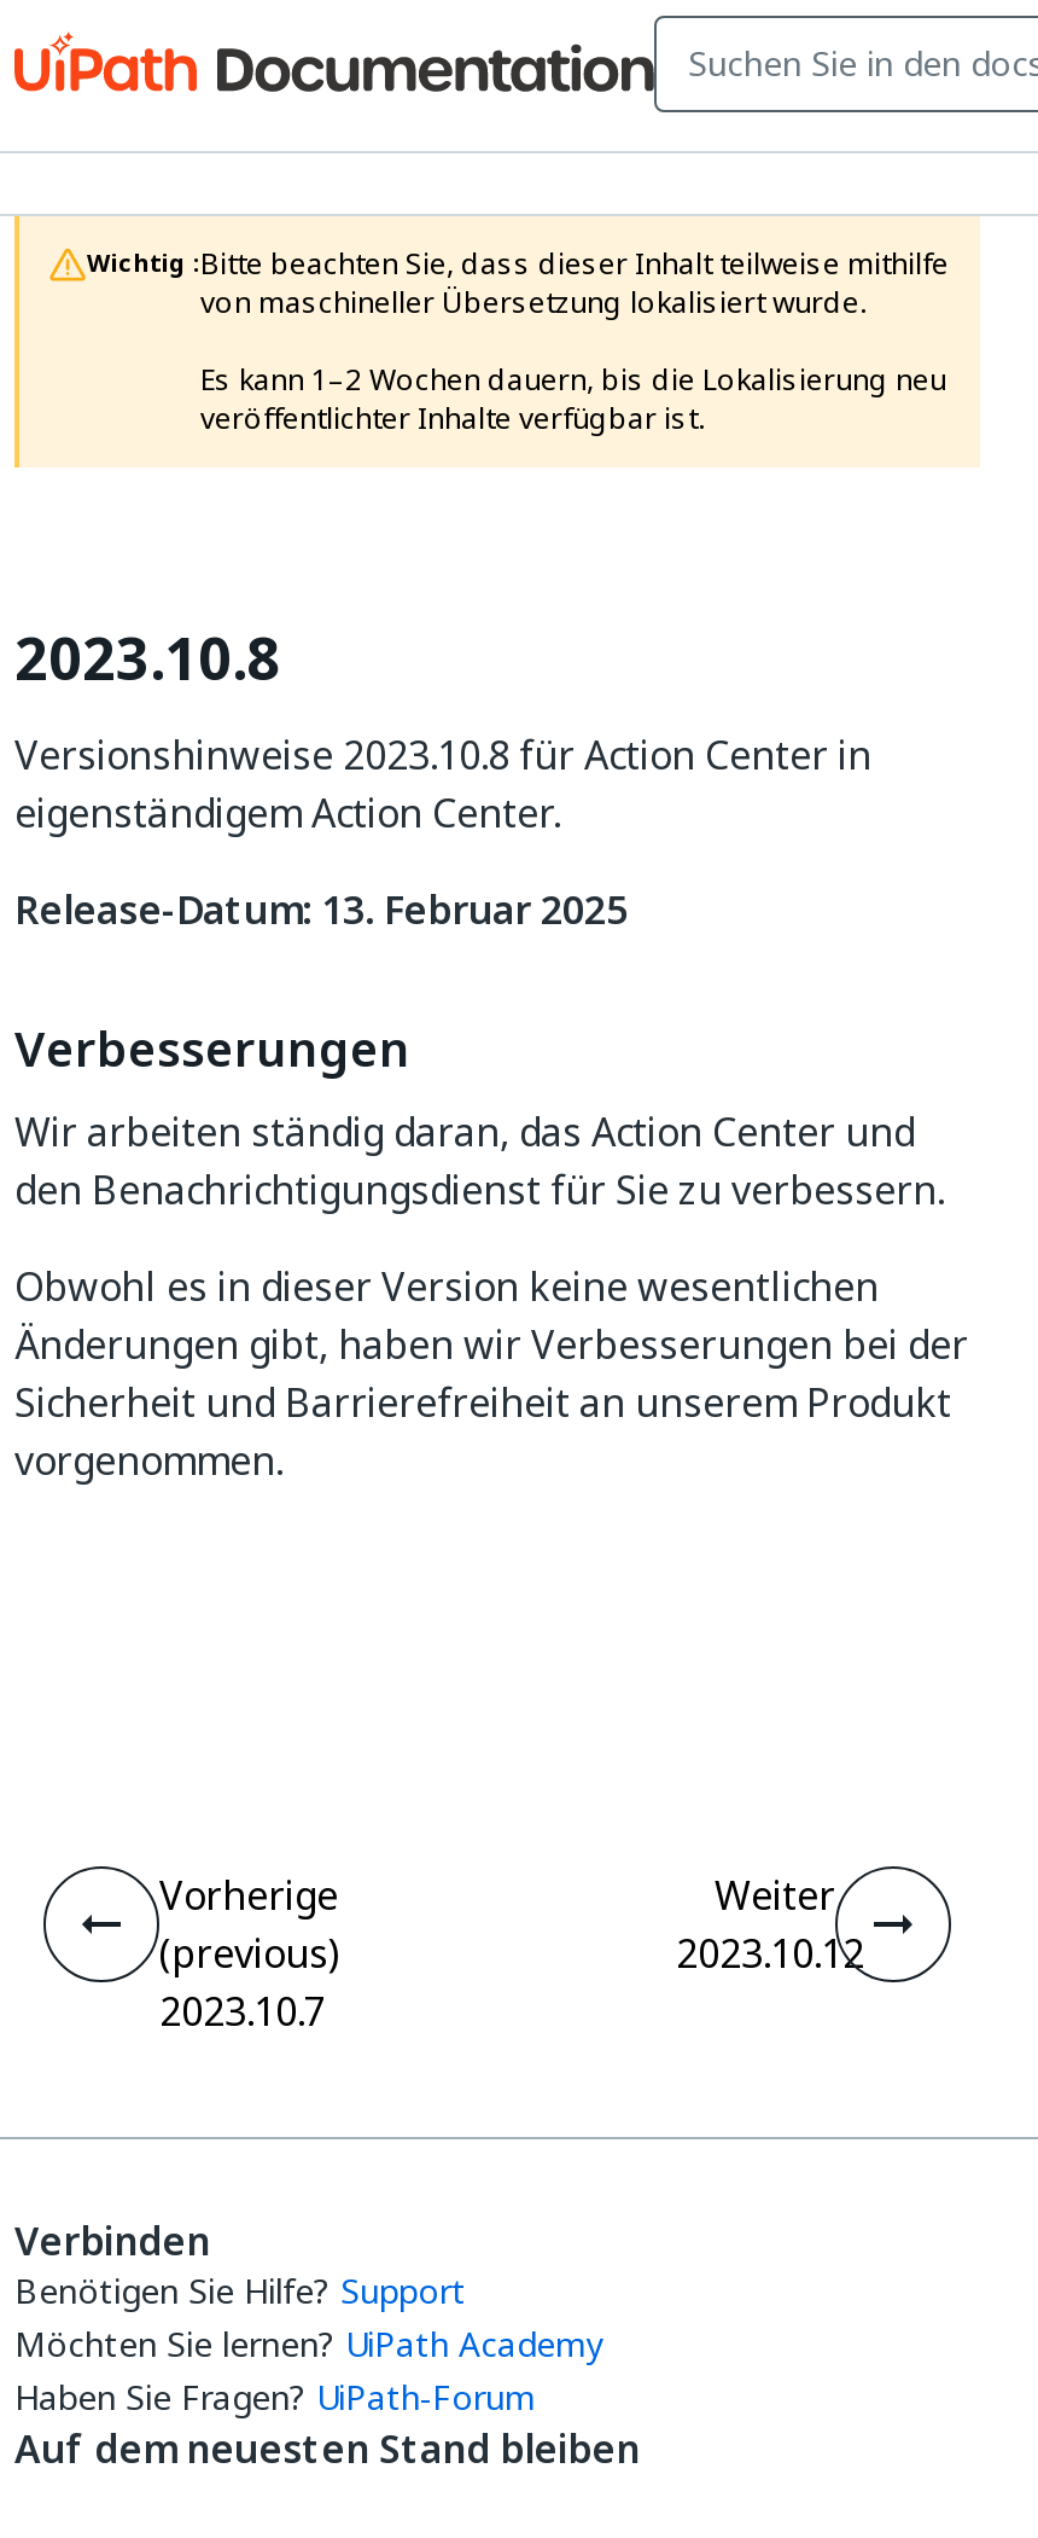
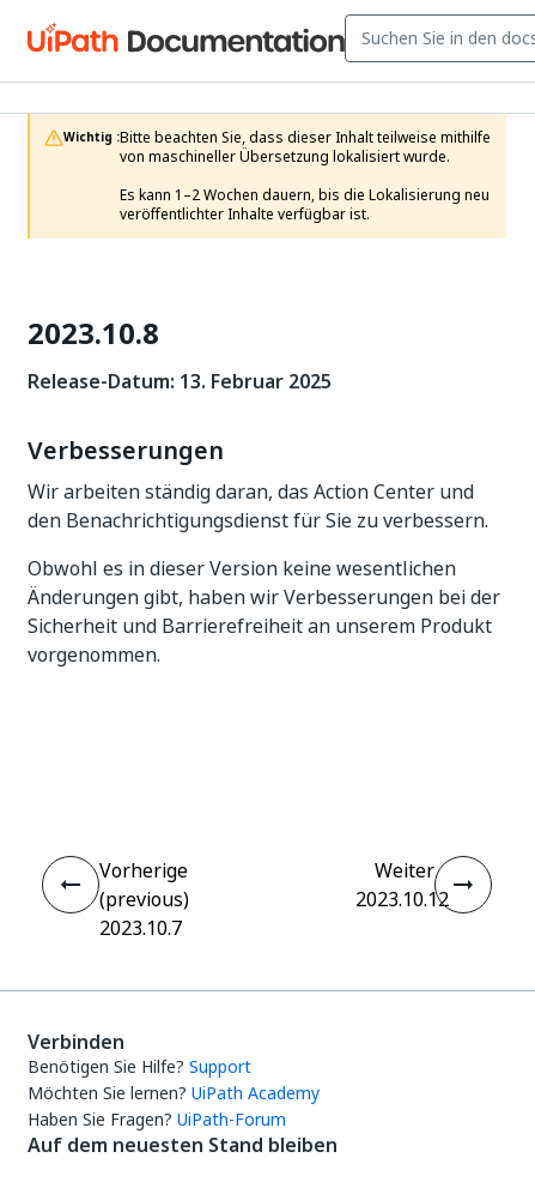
[14,726,871,842] Versionshinweise 2023.10.8 für Action Center in | eigenständigem Action Center. -> none

